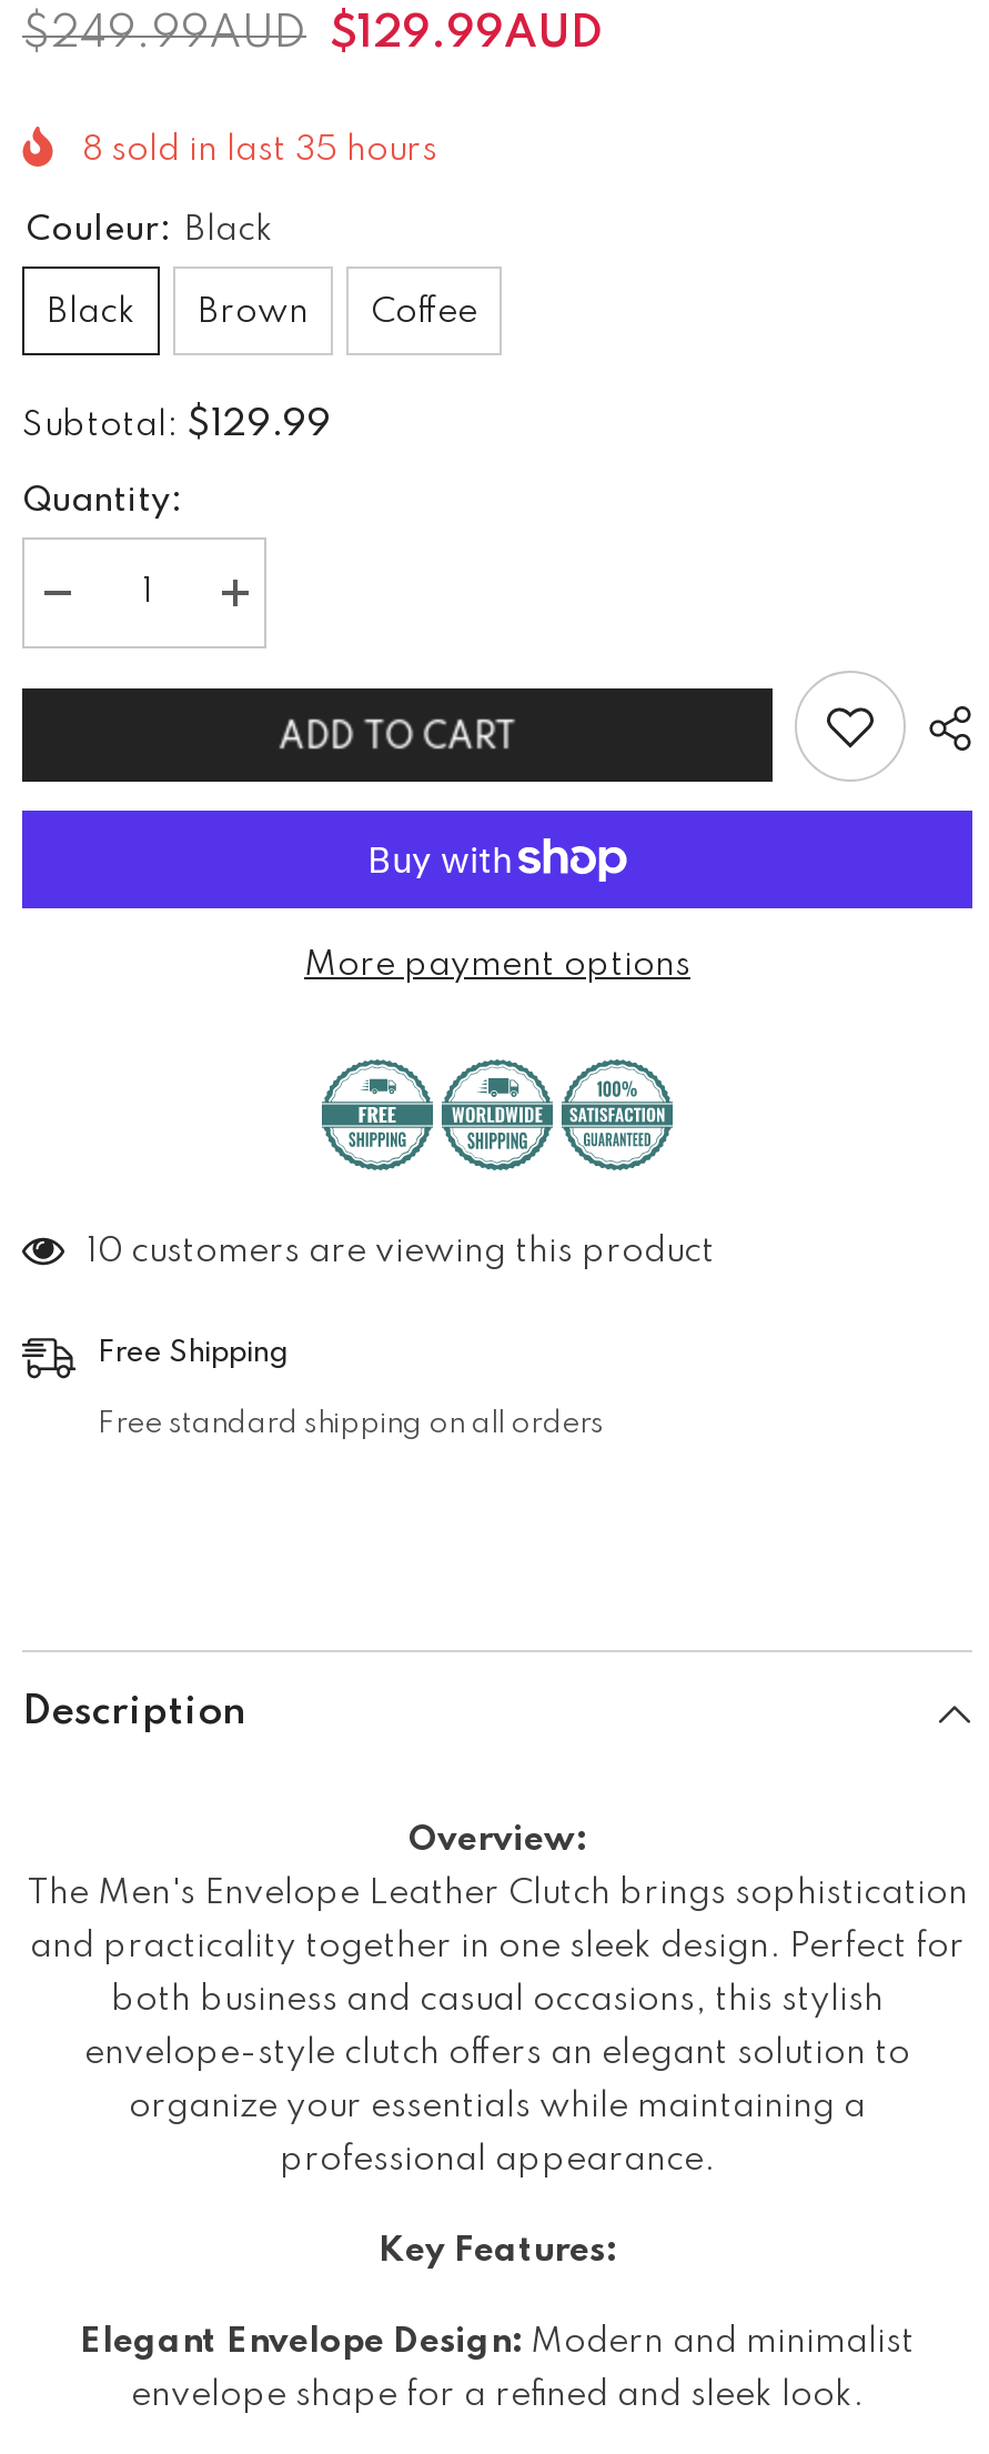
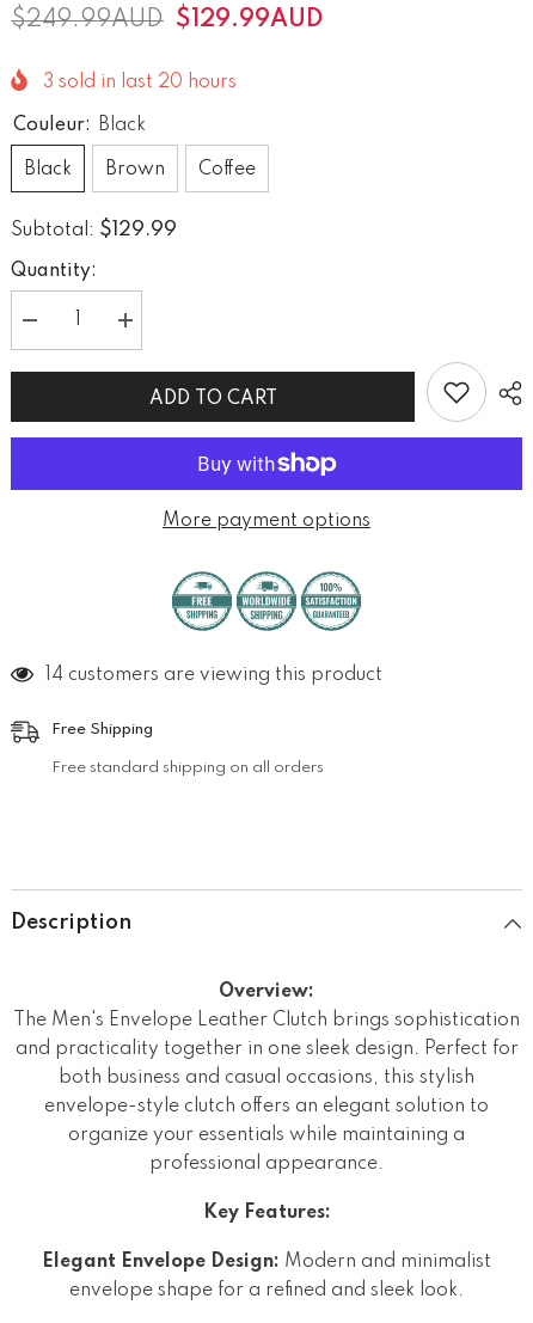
[82,134,437,170] 8 sold in last 35 hours -> [43,73,237,93] 3 sold in last 20 hours
[87,1236,715,1271] 10 customers are viewing this product -> [45,666,382,685] 14 customers are viewing this product

